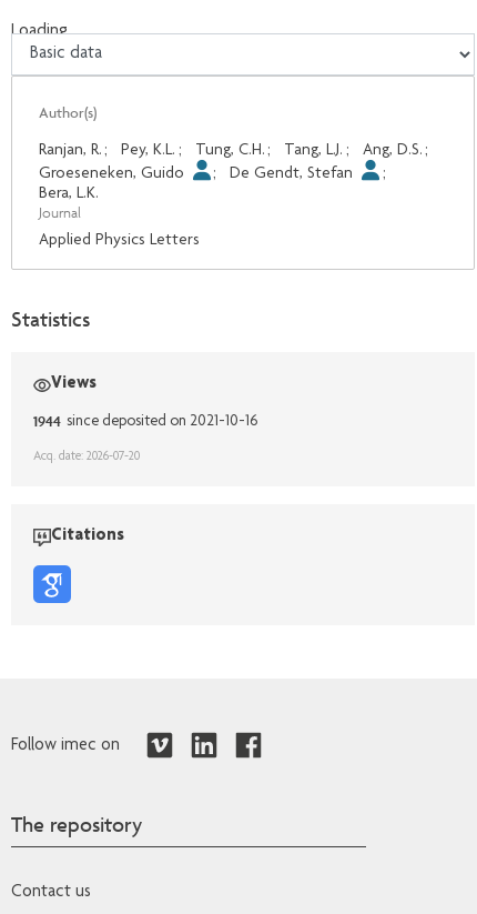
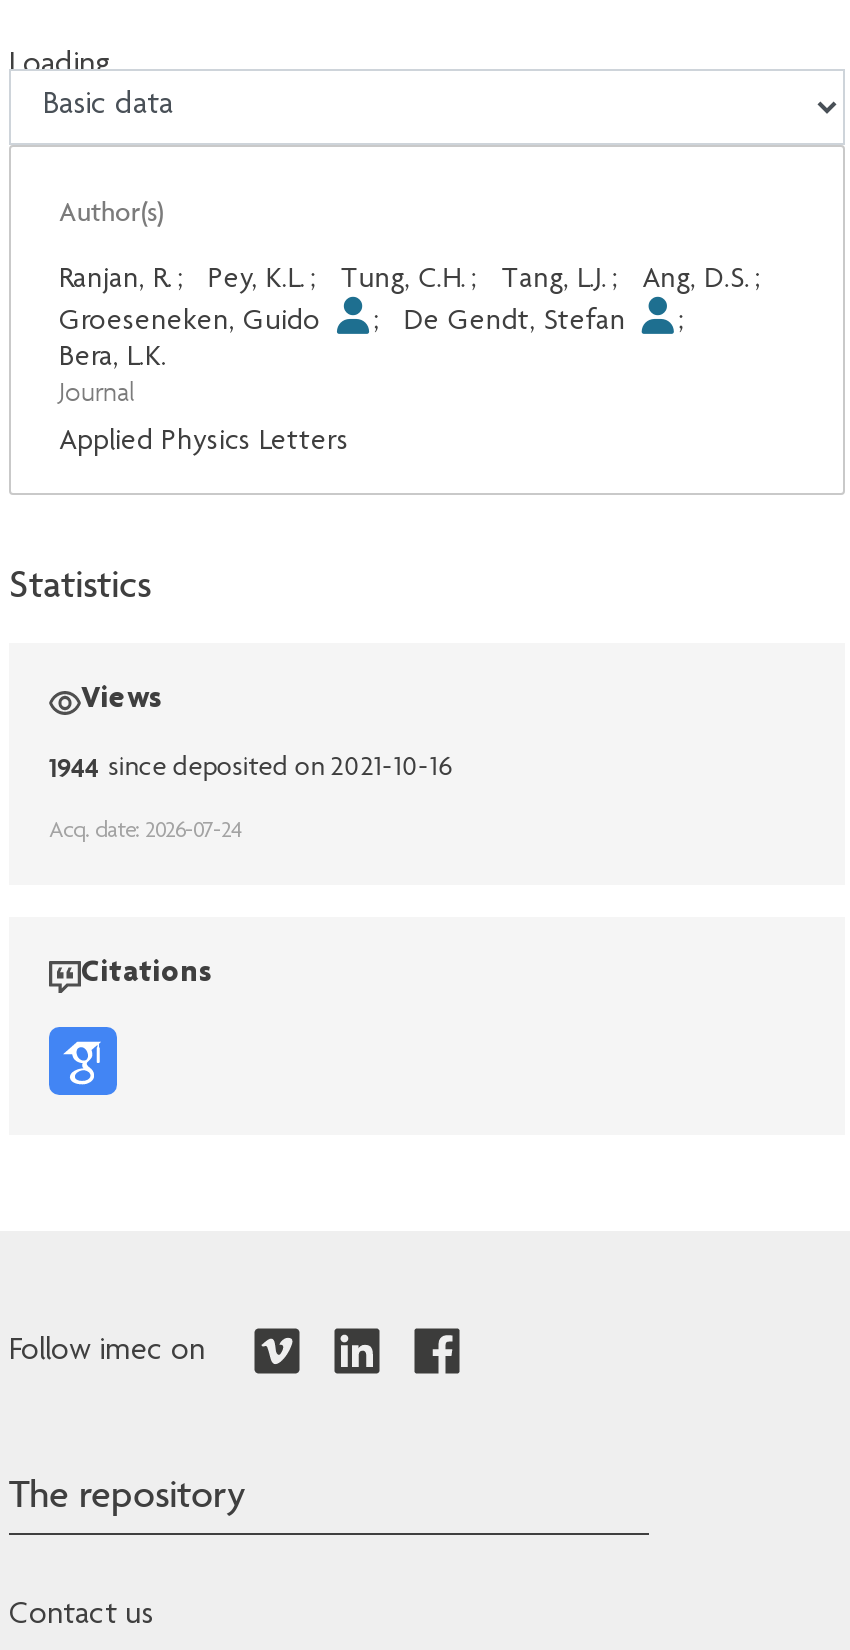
[33,450,140,463] Acq. date: 2026-07-20 -> [49,819,241,843] Acq. date: 2026-07-24

